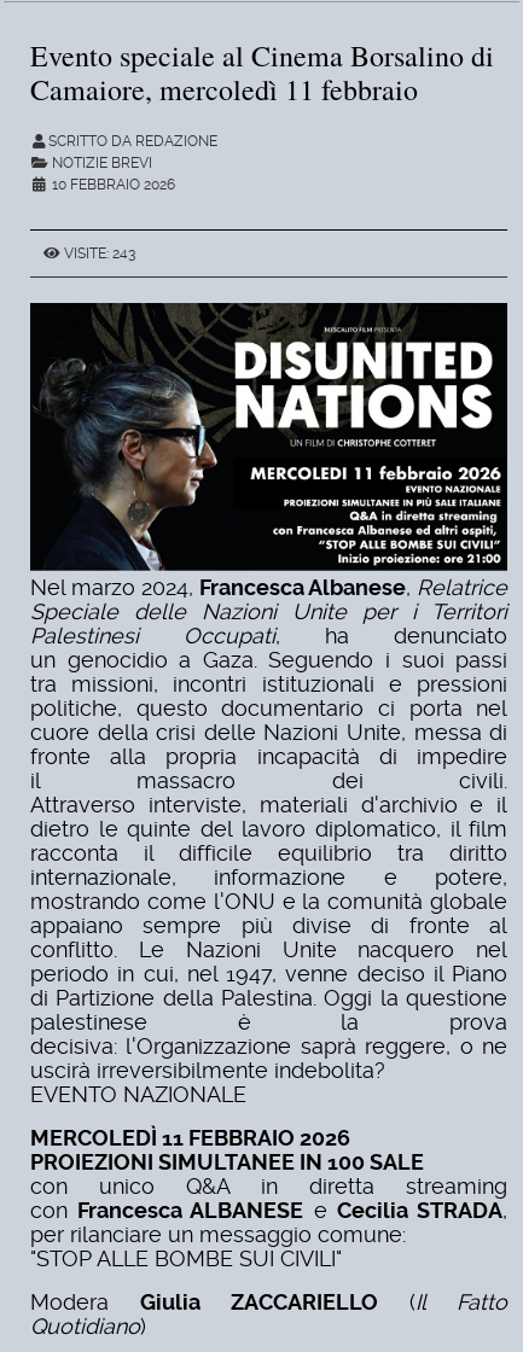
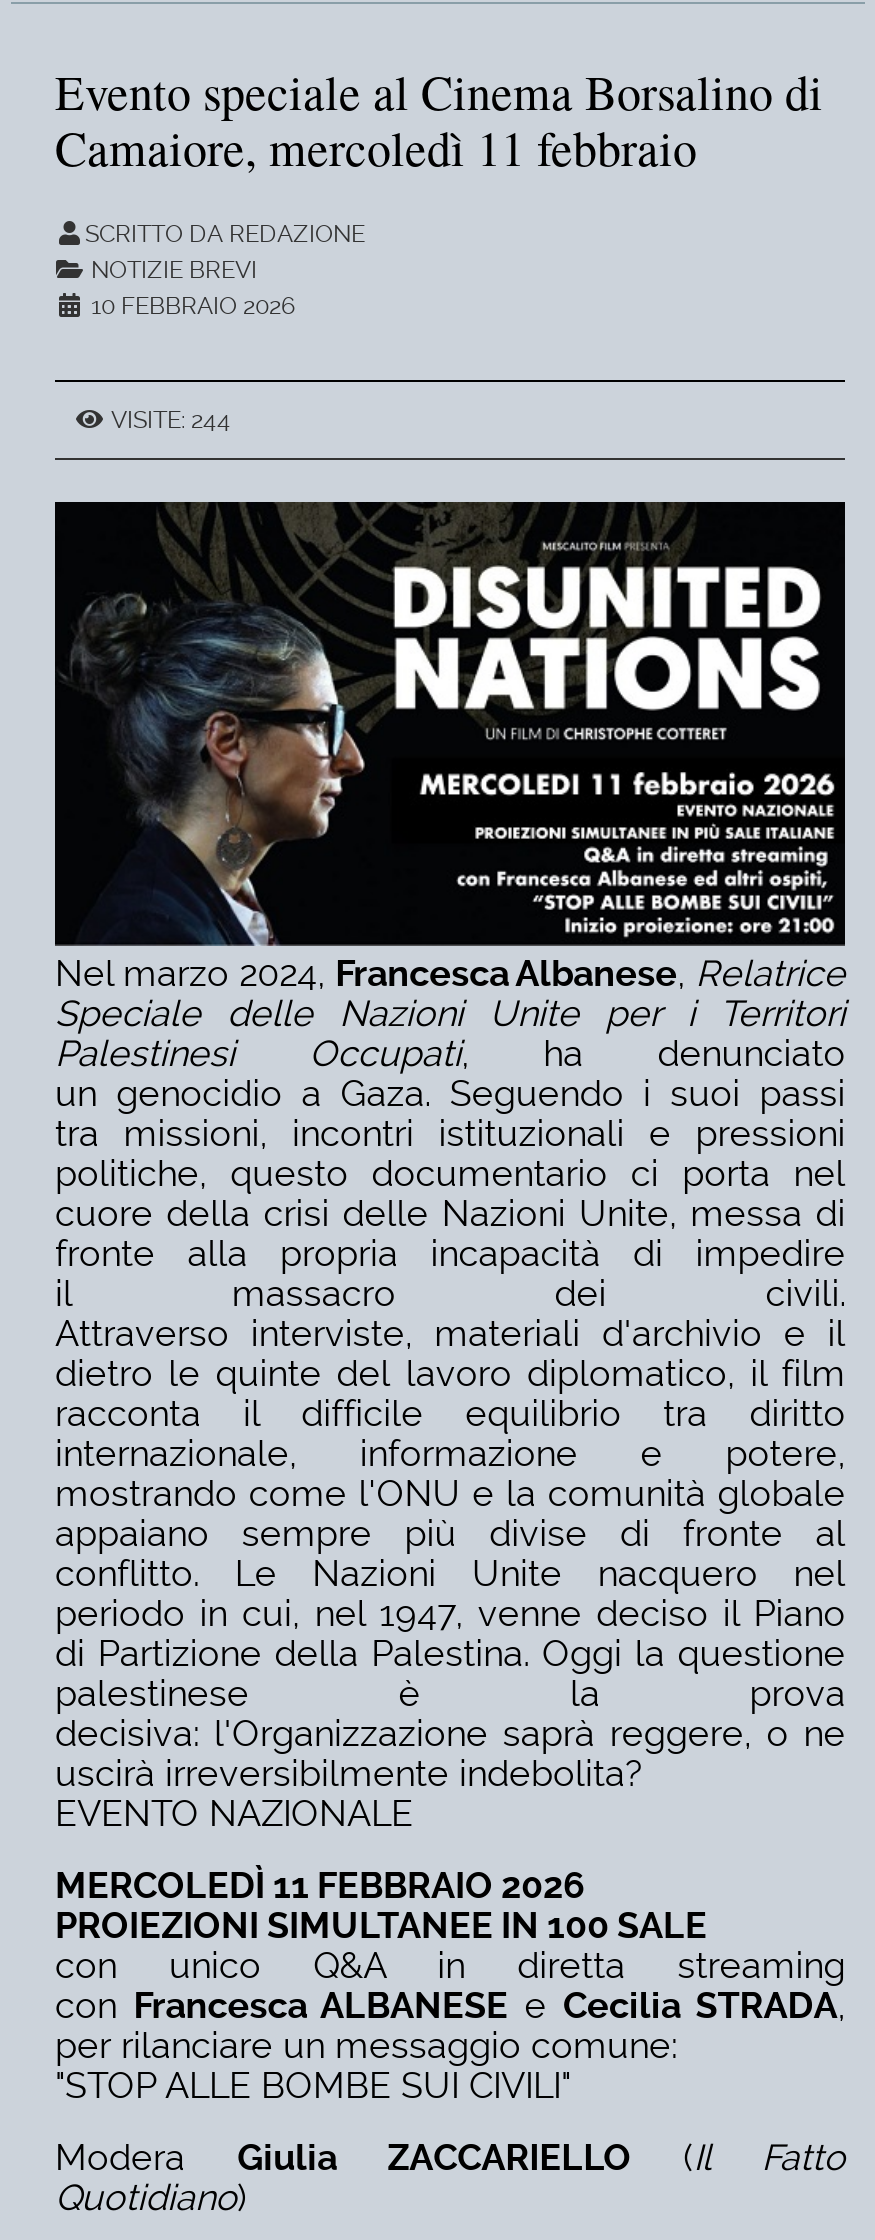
[60,245,135,262] VISITE: 243 -> [105,406,231,434] VISITE: 244

